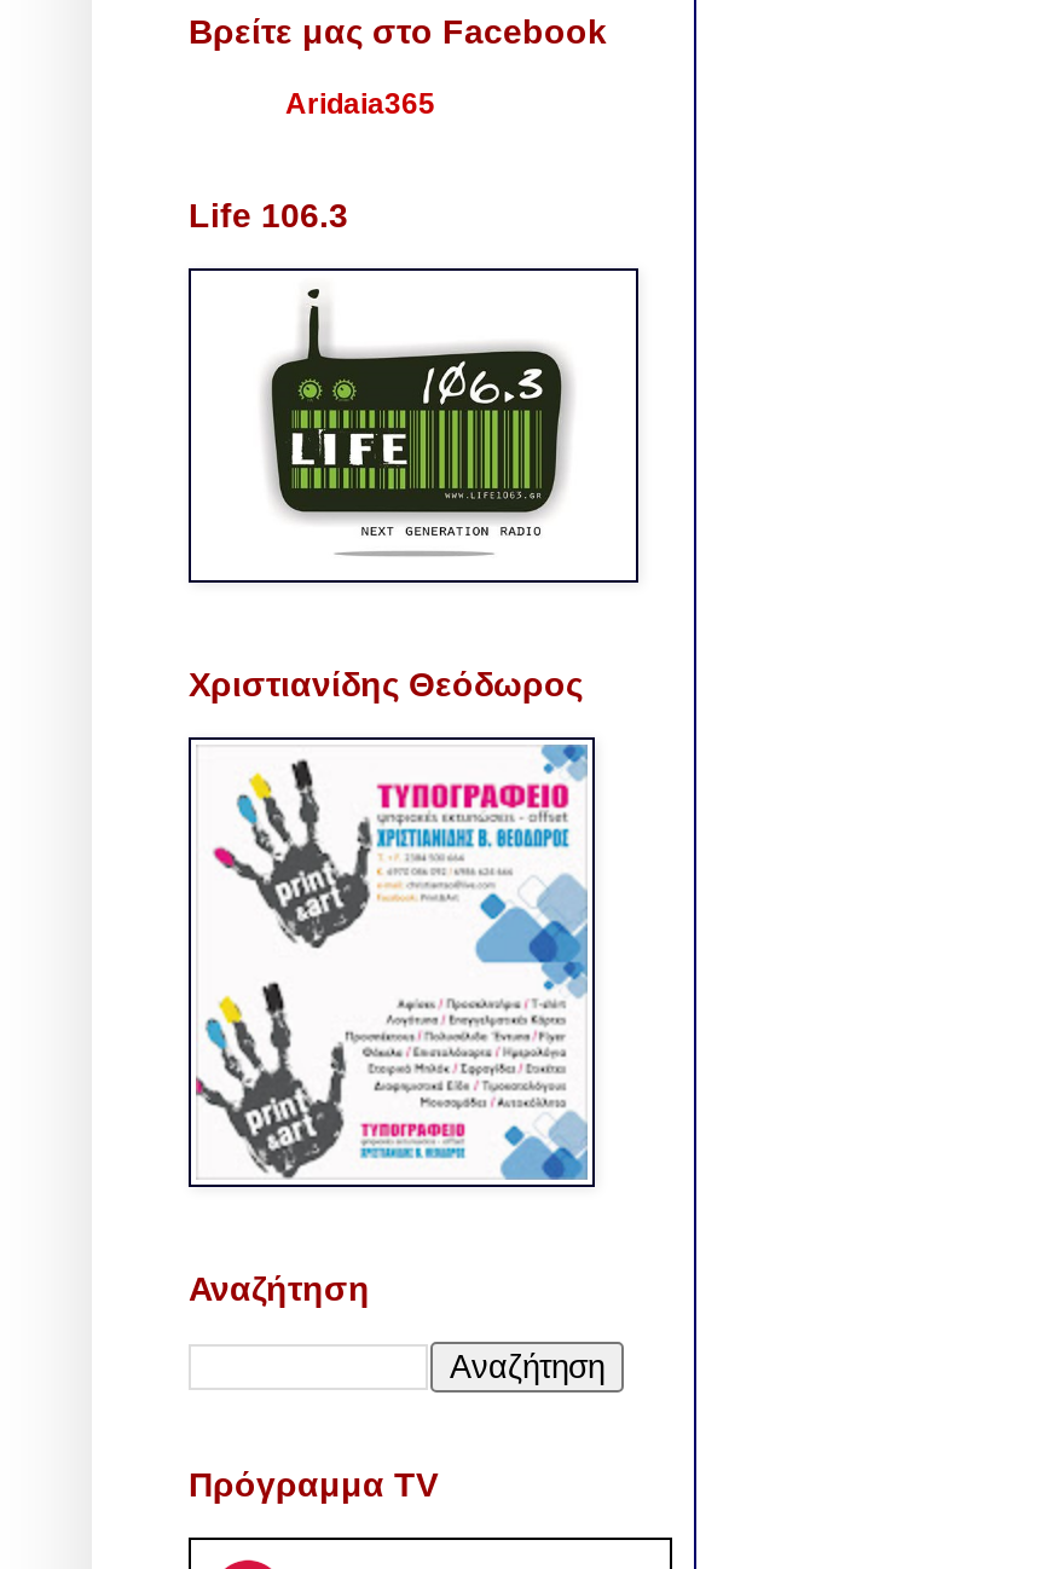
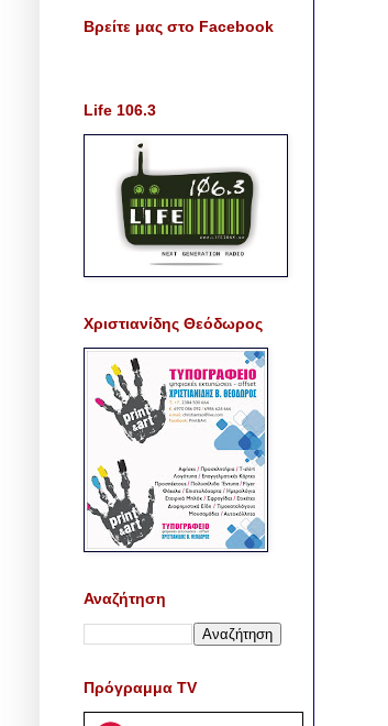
[285,86,435,120] Aridaia365 -> none

